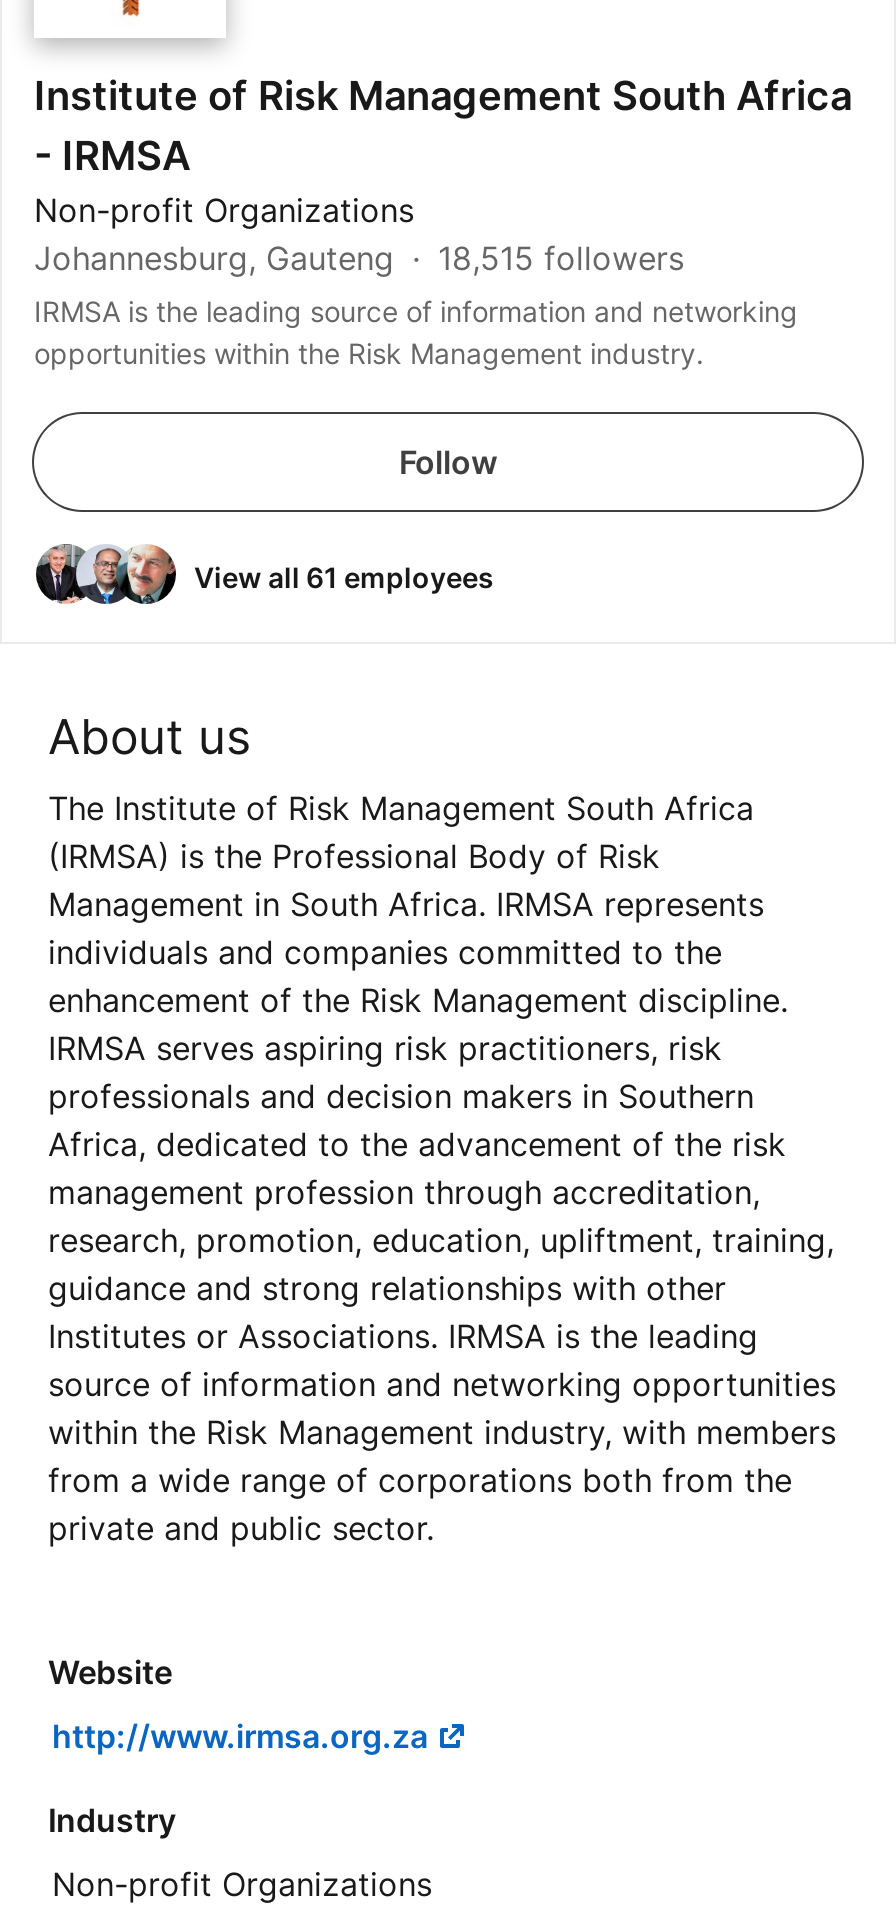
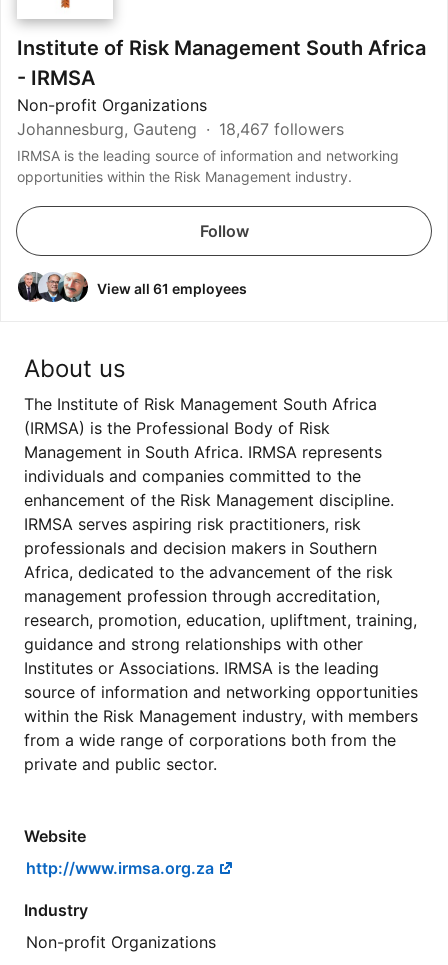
[34,238,684,278] Johannesburg, Gauteng 18,515 followers -> [17,119,344,139] Johannesburg, Gauteng 18,467 followers

